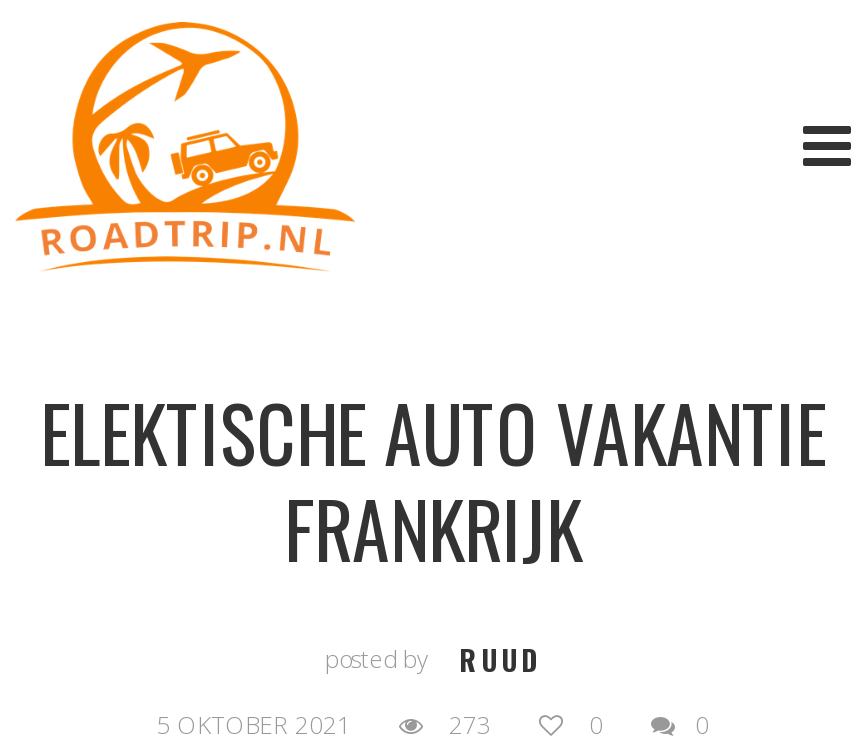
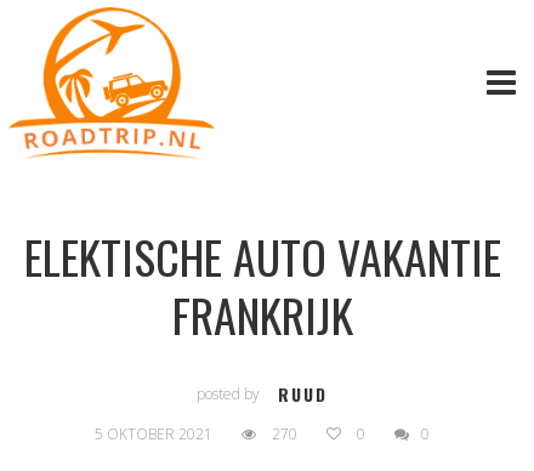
[449,708,491,742] 273 -> [272,424,297,444] 270

